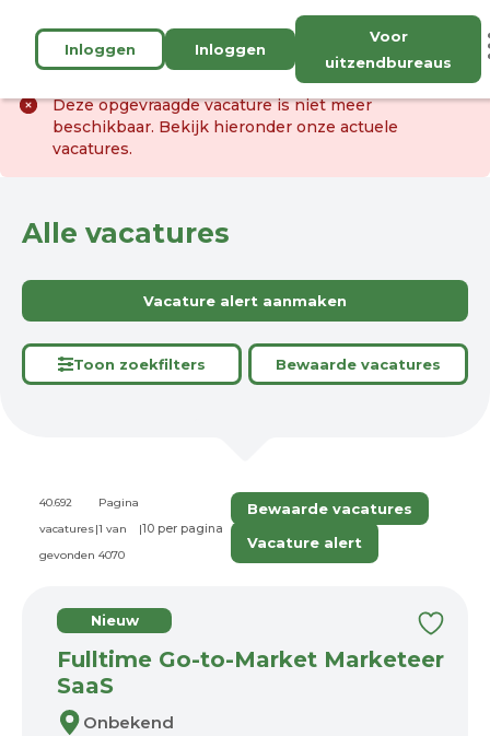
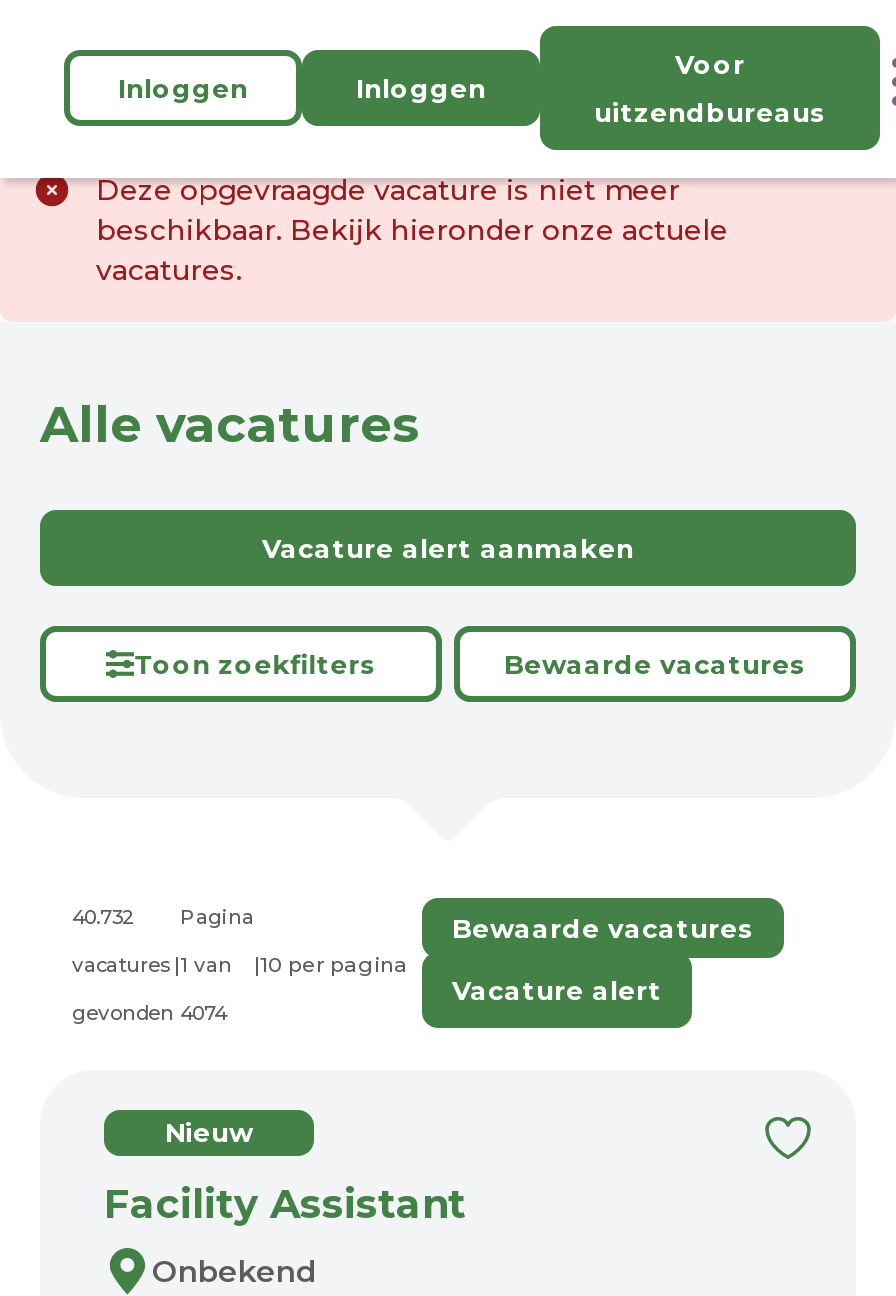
[39,495,139,510] 40.692 Pagina -> [72,904,254,930] 40.732 Pagina
[39,548,125,562] gevonden 4070 -> [72,1000,226,1026] gevonden 4074
[57,646,444,699] Fulltime Go-to-Market Marketeer | SaaS -> [104,1180,466,1228] Facility Assistant

